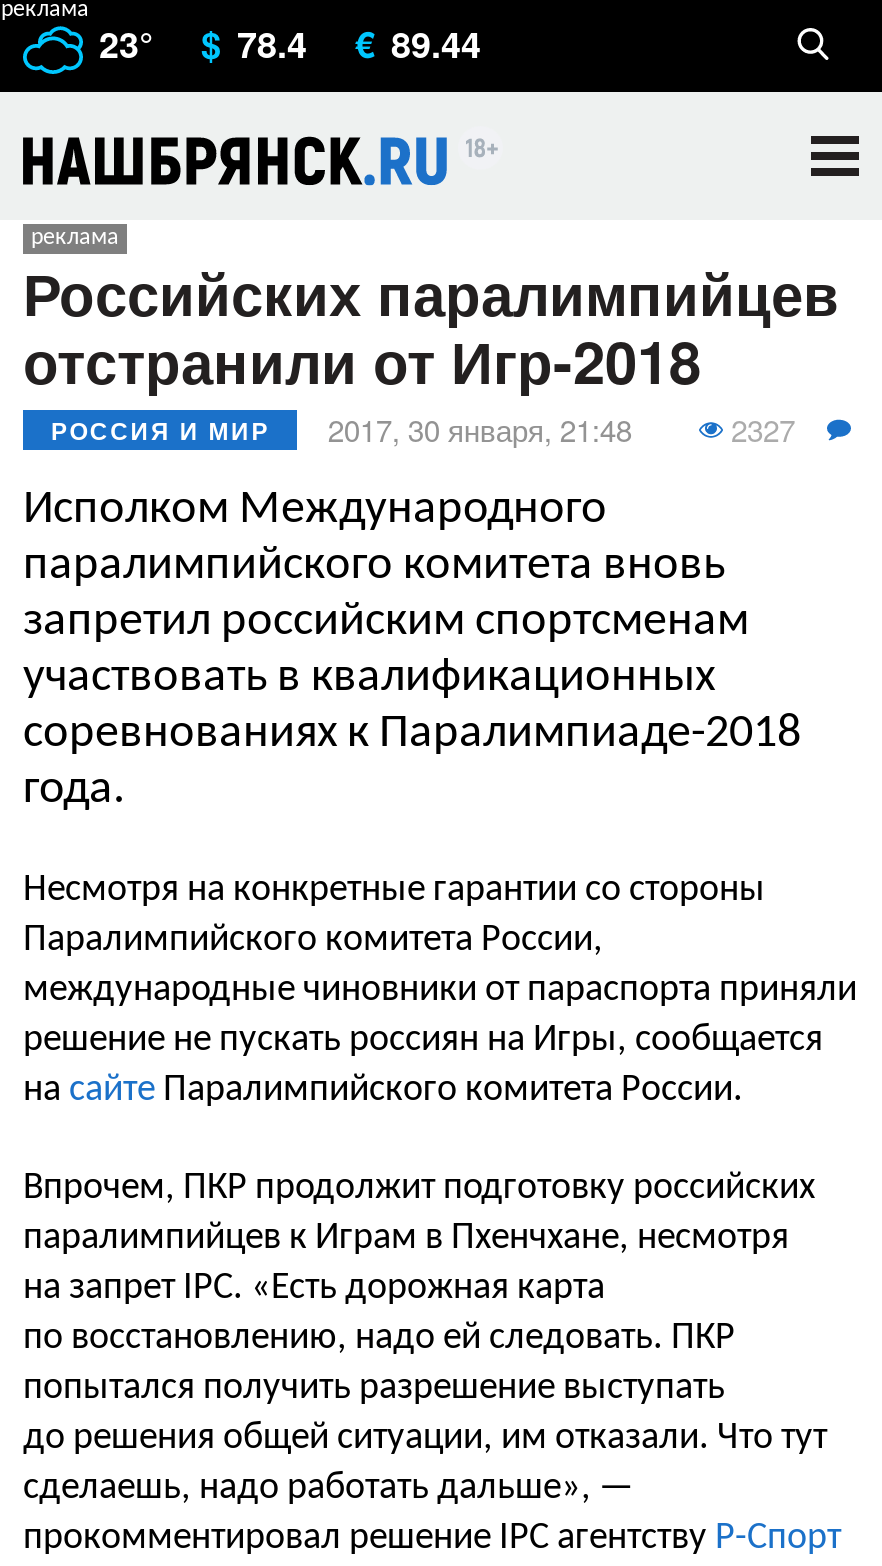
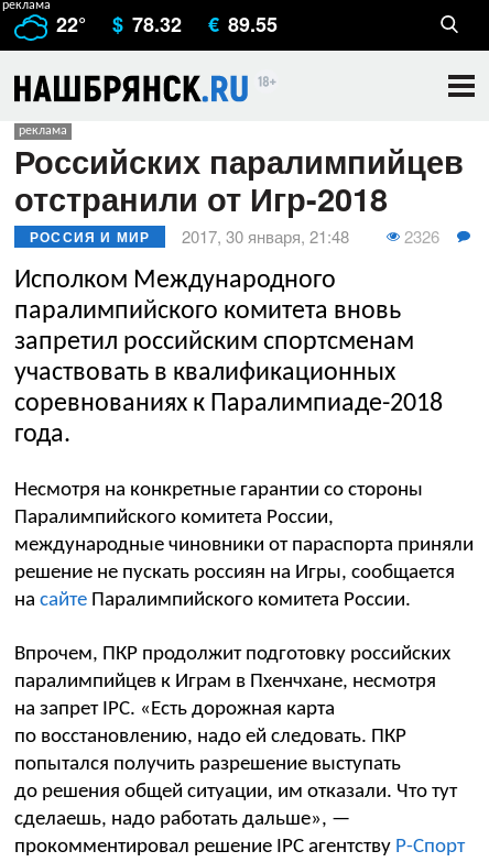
[99,18,153,70] 23° -> [56,10,86,39] 22°
[201,18,307,70] $ 78.4 -> [112,10,182,39] $ 78.32
[355,18,481,70] € 89.44 -> [208,10,278,39] € 89.55
[731,408,795,450] 2327 -> [404,225,439,248] 2326

